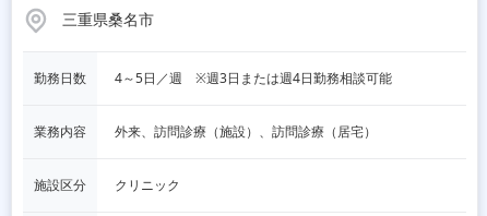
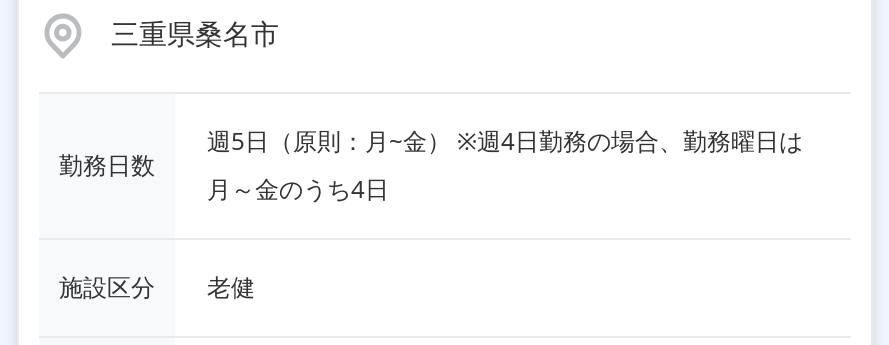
[34,69,392,141] 4～5日／週 ※週3日または週4日勤務相談可能 | 業務内容 | 外来、訪問診療（施設）、訪問診療（居宅） -> [207,124,803,206] 週5日（原則：月~金） ※週4日勤務の場合、勤務曜日は | 月～金のうち4日
[115,176,180,194] クリニック -> [207,270,255,304] 老健

